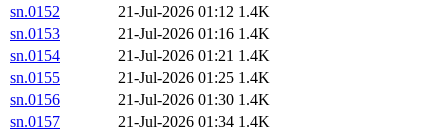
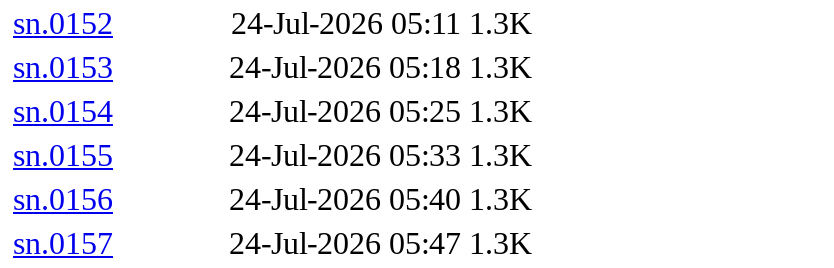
[118,3,270,20] 21-Jul-2026 01:12 1.4K -> [231,7,533,41] 24-Jul-2026 05:11 1.3K
[118,25,270,42] 21-Jul-2026 01:16 1.4K -> [229,51,533,85] 24-Jul-2026 05:18 1.3K
[118,47,270,64] 21-Jul-2026 01:21 1.4K -> [229,95,533,129] 24-Jul-2026 05:25 1.3K
[118,69,270,86] 21-Jul-2026 01:25 1.4K -> [229,139,533,173] 24-Jul-2026 05:33 1.3K
[118,91,270,108] 21-Jul-2026 01:30 1.4K -> [229,183,533,217] 24-Jul-2026 05:40 1.3K
[118,113,270,130] 21-Jul-2026 01:34 1.4K -> [229,227,533,261] 24-Jul-2026 05:47 1.3K

